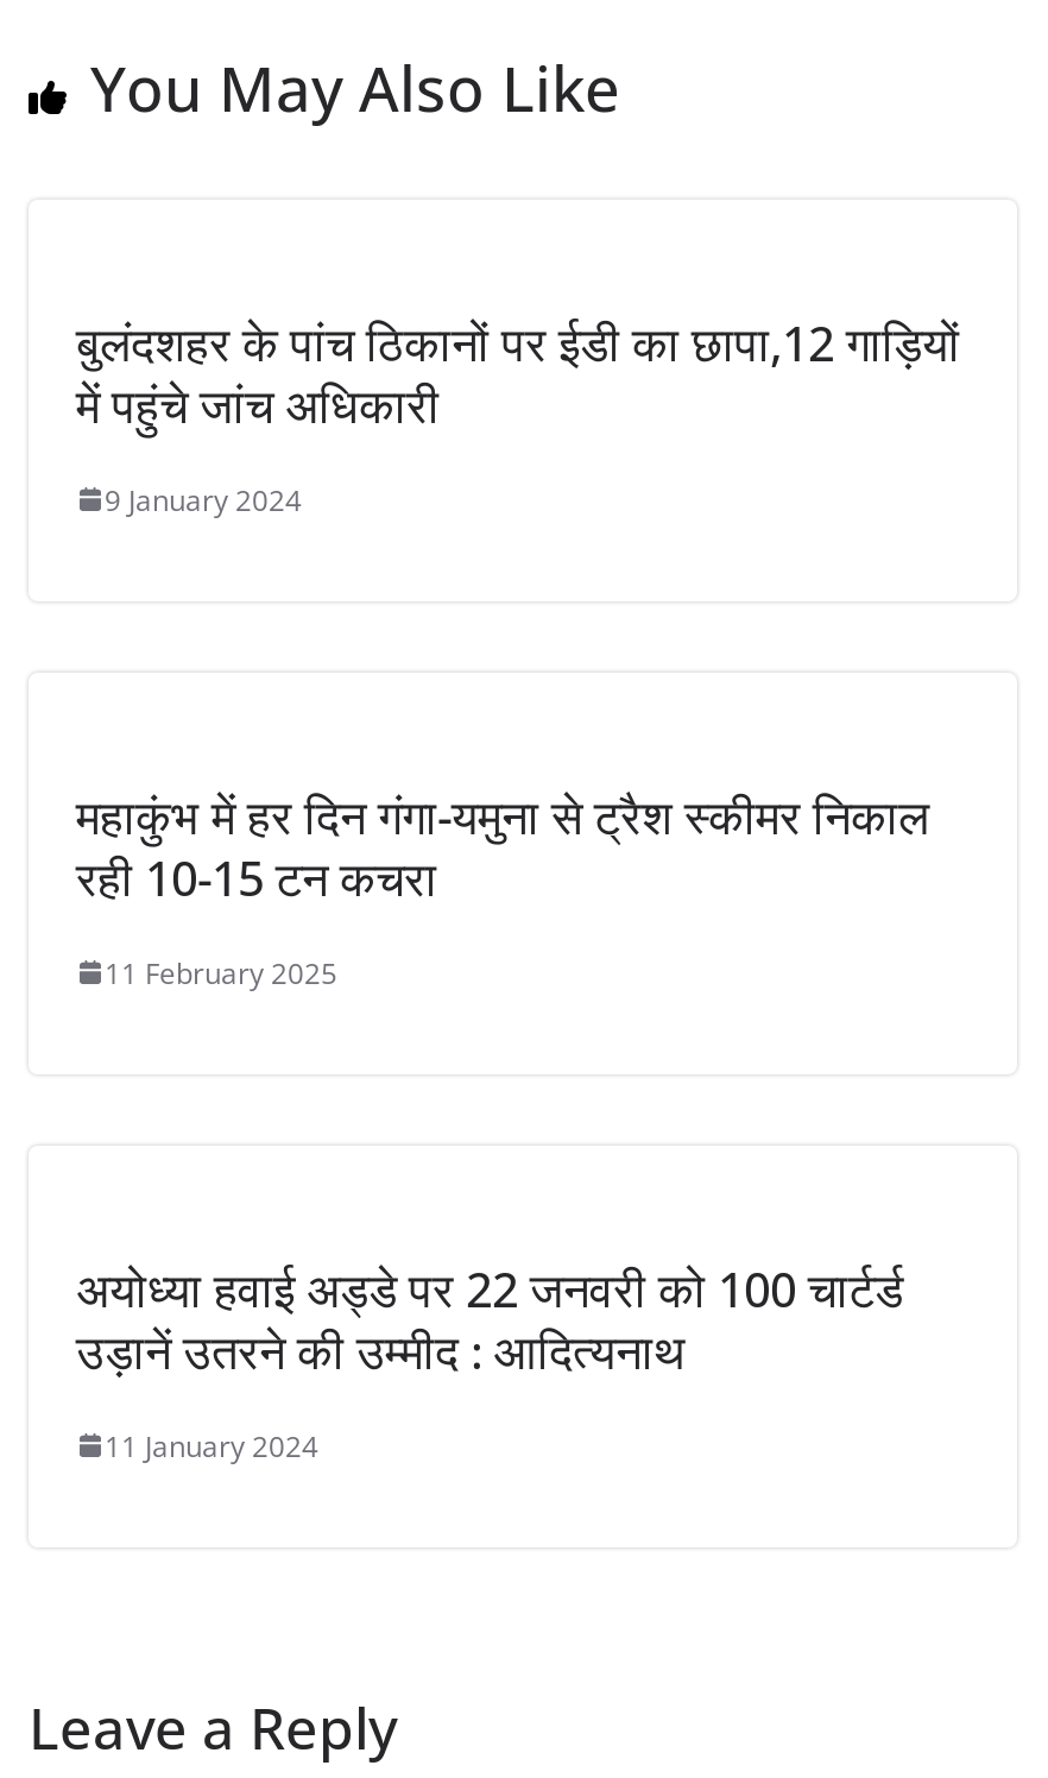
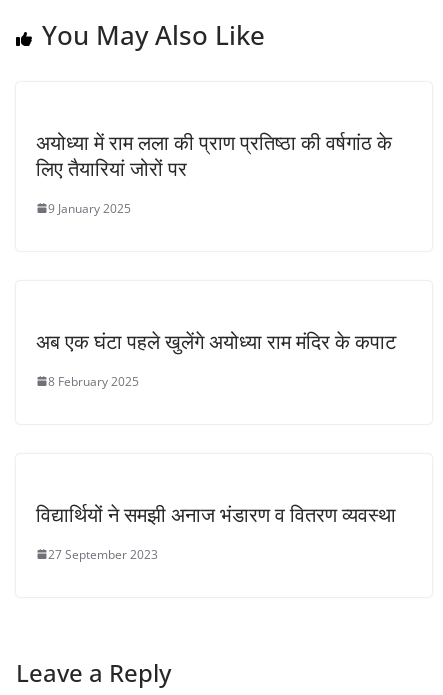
[76,311,960,437] बुलंदशहर के पांच ठिकानों पर ईडी का छापा,12 गाड़ियों | में पहुंचे जांच अधिकारी -> [36,129,392,182] अयोध्या में राम लला की प्राण प्रतिष्ठा की वर्षगांठ के | लिए तैयारियां जोरों पर
[105,480,302,520] 9 January 2024 -> [48,200,131,217] 9 January 2025
[76,784,929,910] महाकुंभ में हर दिन गंगा-यमुना से ट्रैश स्कीमर निकाल | रही 10-15 टन कचरा -> [36,328,396,355] अब एक घंटा पहले खुलेंगे अयोध्या राम मंदिर के कपाट
[105,953,337,993] 11 February 2025 -> [48,373,139,390] 8 February 2025
[76,1257,903,1383] अयोध्या हवाई अड्डे पर 22 जनवरी को 100 चार्टर्ड | उड़ानें उतरने की उम्मीद : आदित्यनाथ -> [36,501,396,528] विद्यार्थियों ने समझी अनाज भंडारण व वितरण व्यवस्था
[105,1426,318,1466] 11 January 2024 -> [48,546,158,563] 27 September 2023

